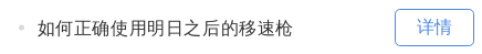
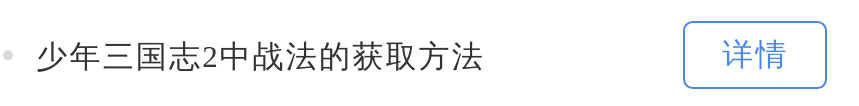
[37,18,294,37] 如何正确使用明日之后的移速枪 -> [36,38,485,72] 少年三国志2中战法的获取方法

